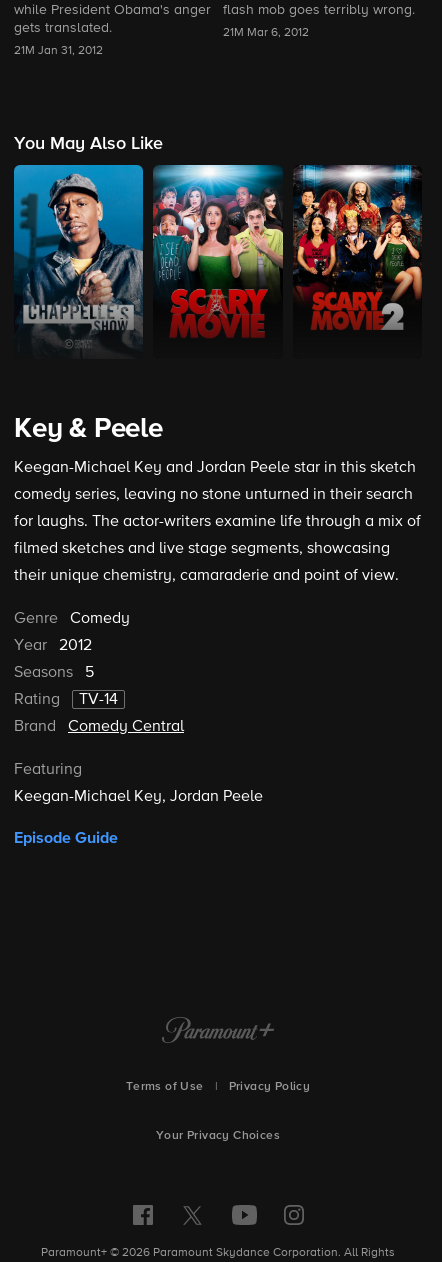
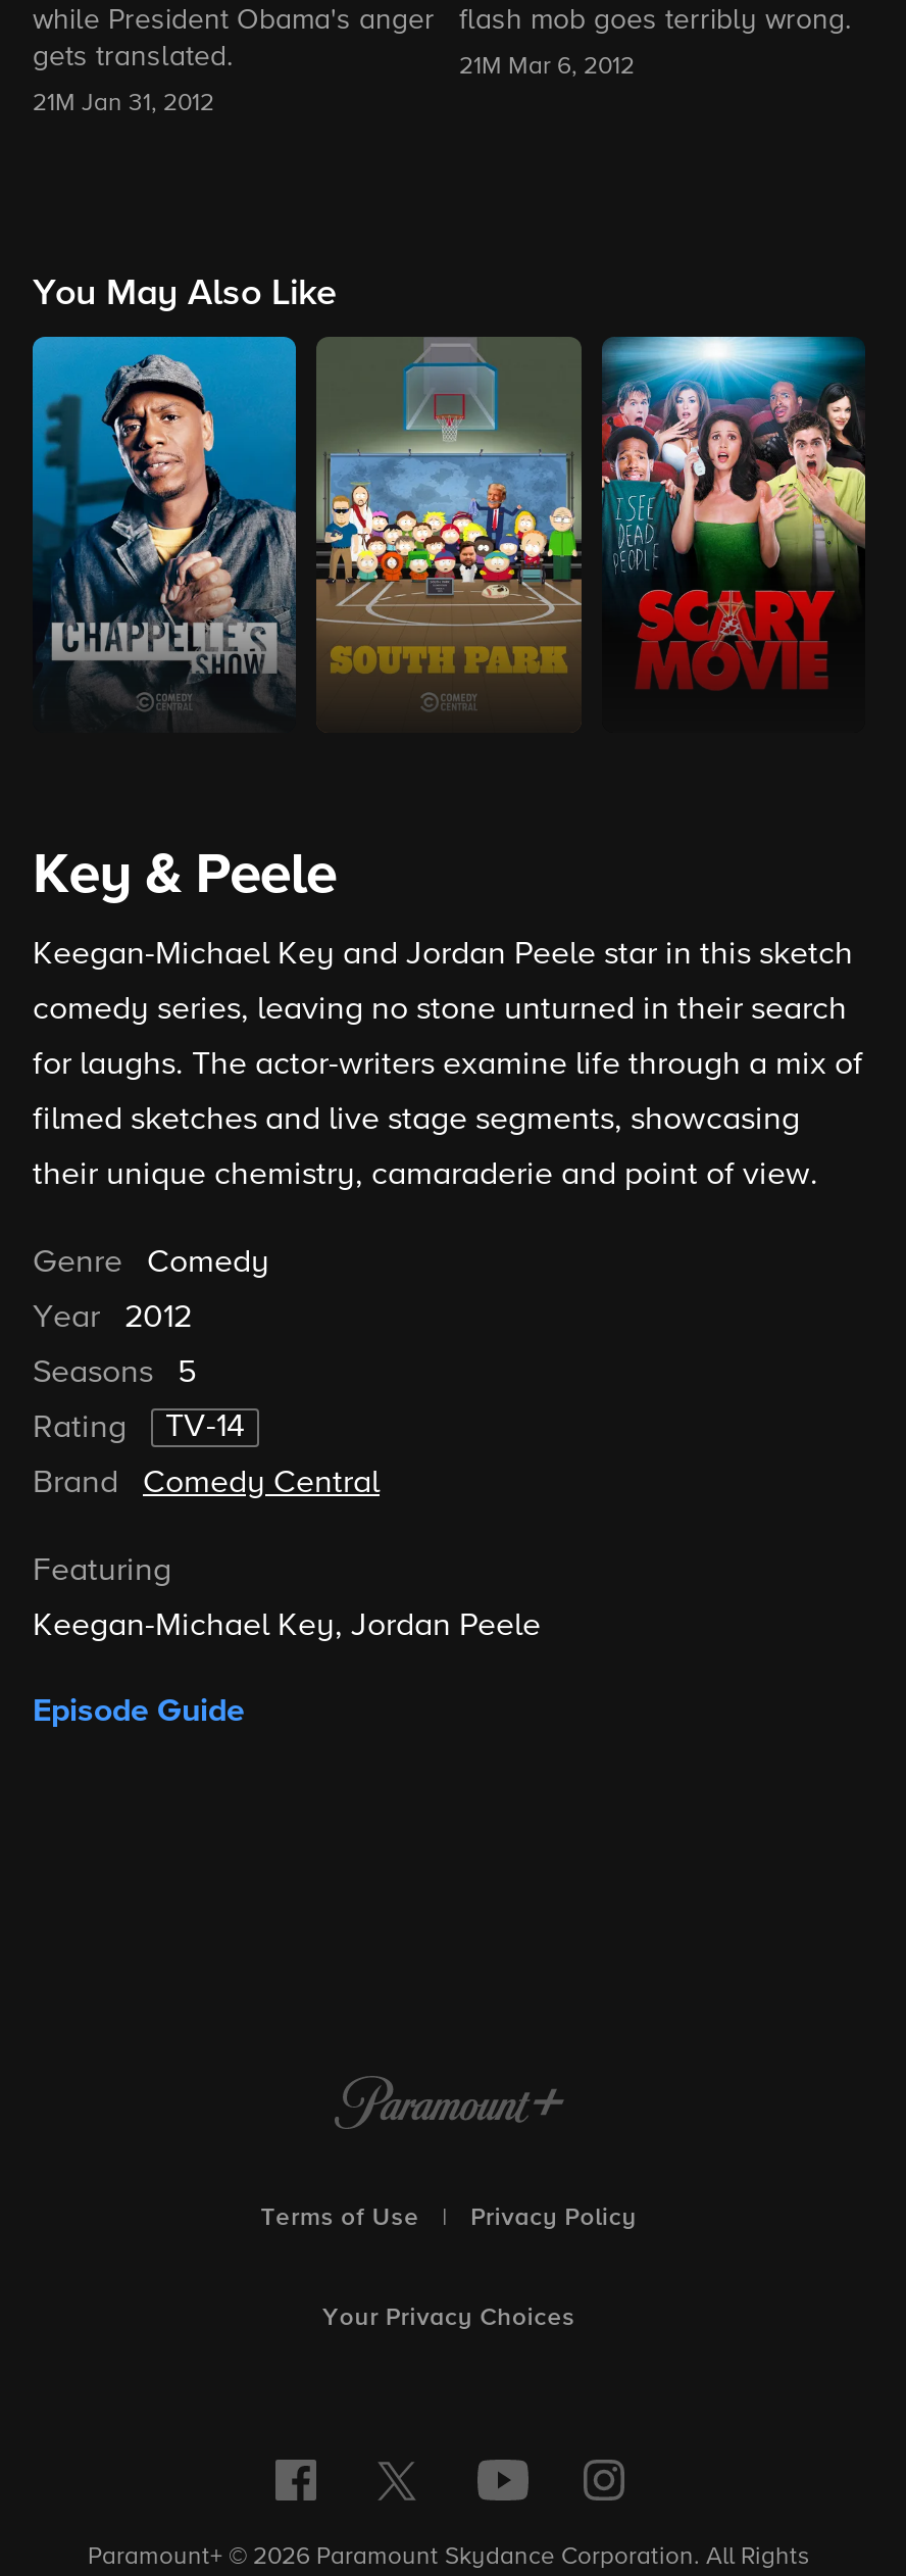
[153,164,284,349] [image] -> [314,337,584,716] [image]
[293,164,423,338] [image] -> [600,335,867,692] [image]

